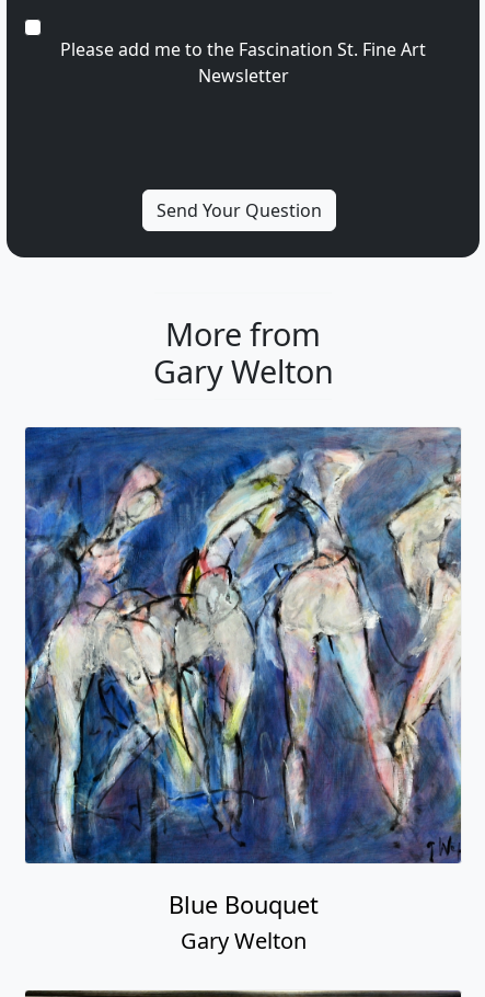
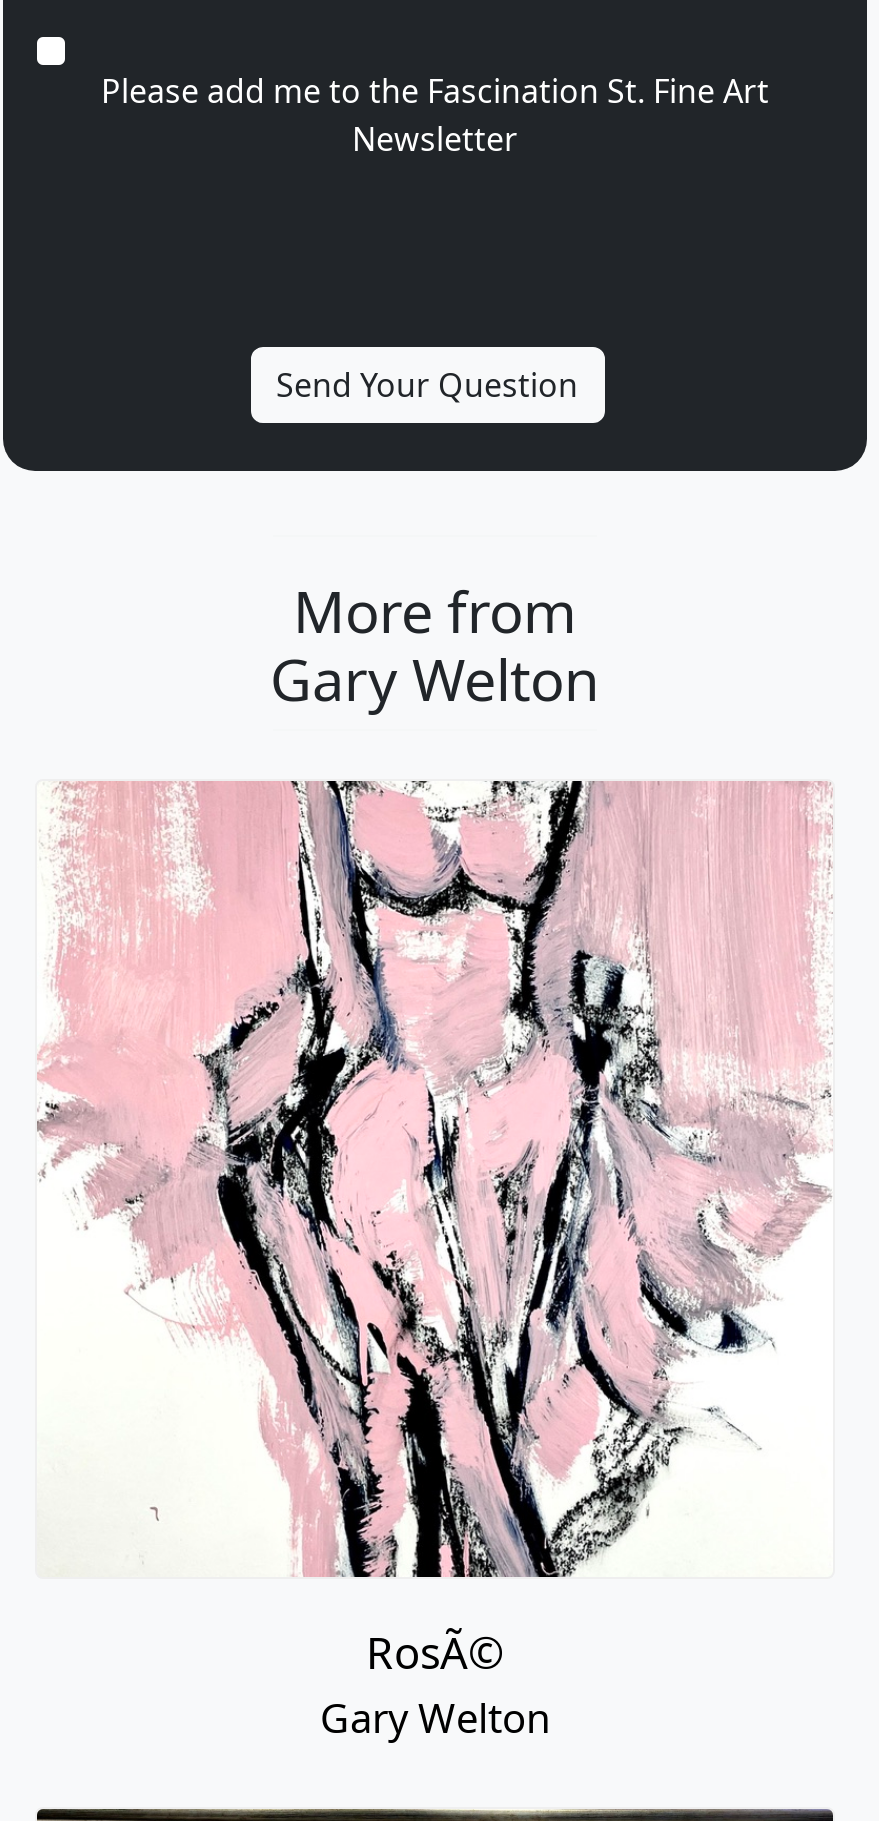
[24,426,462,921] [image] | Blue Bouquet -> [37,779,833,1681] [image] | RosÃ©

